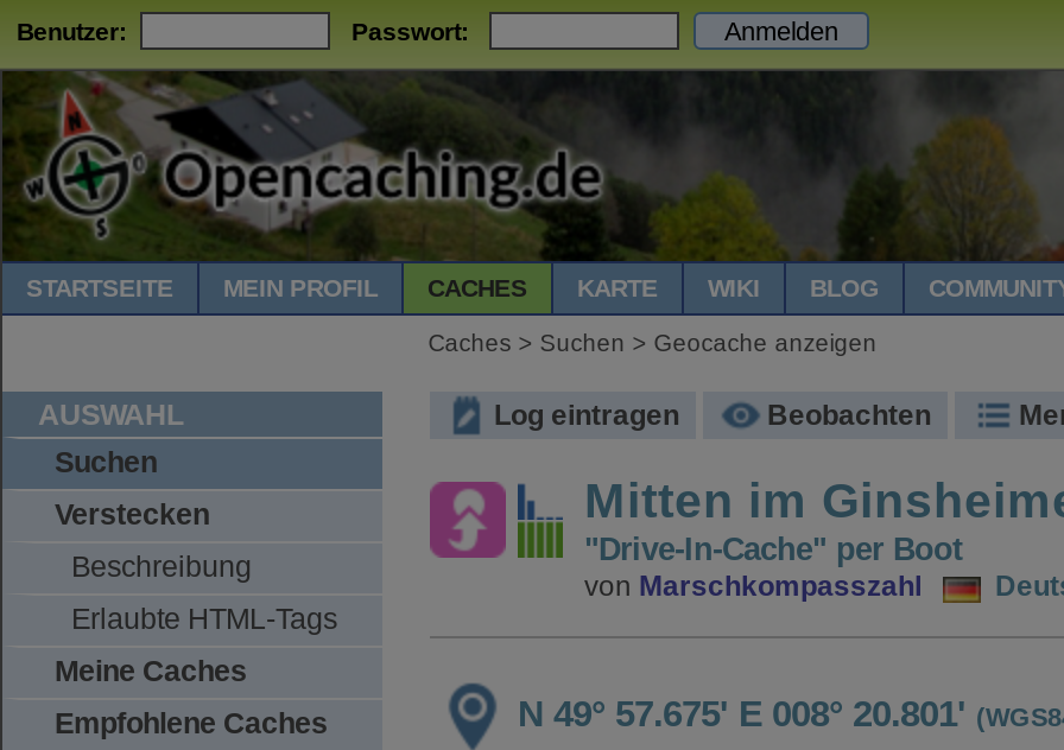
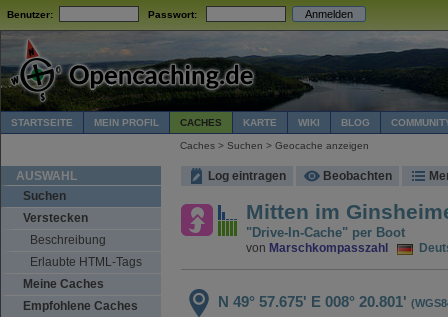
[7,69,1057,263] [image] -> [3,30,445,112] [image]

